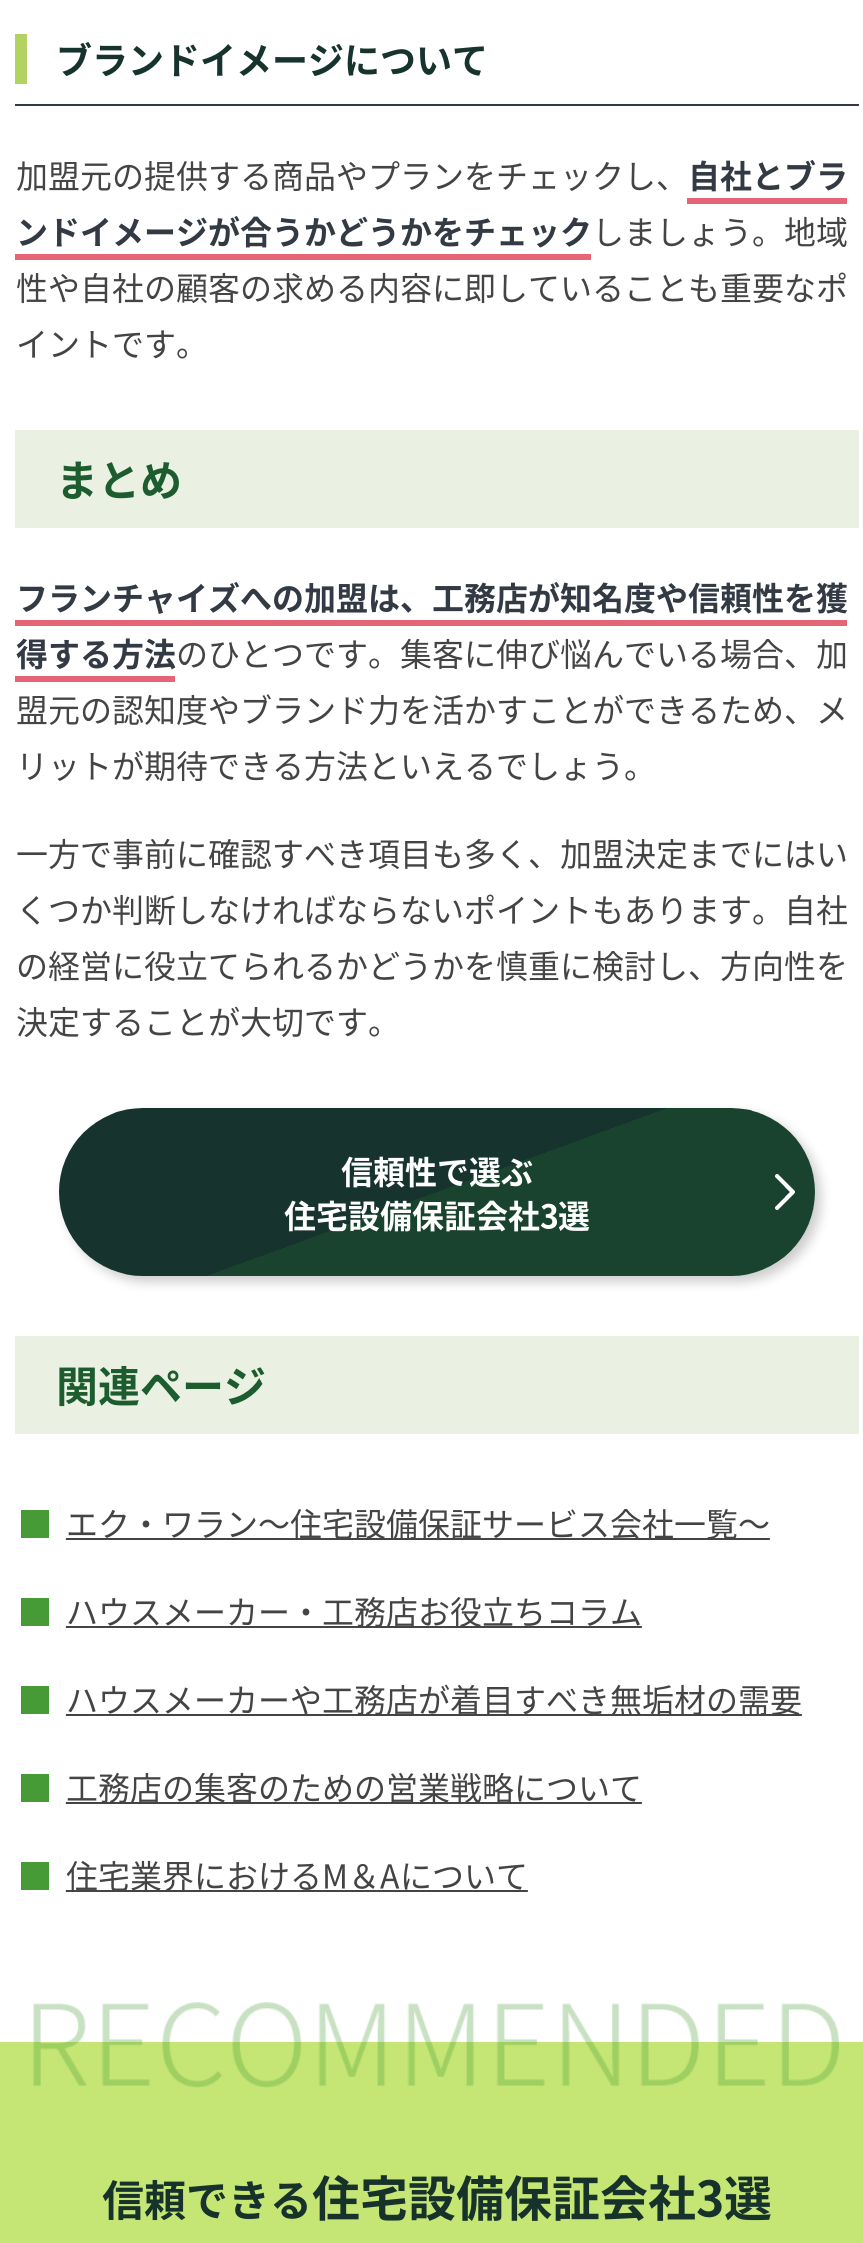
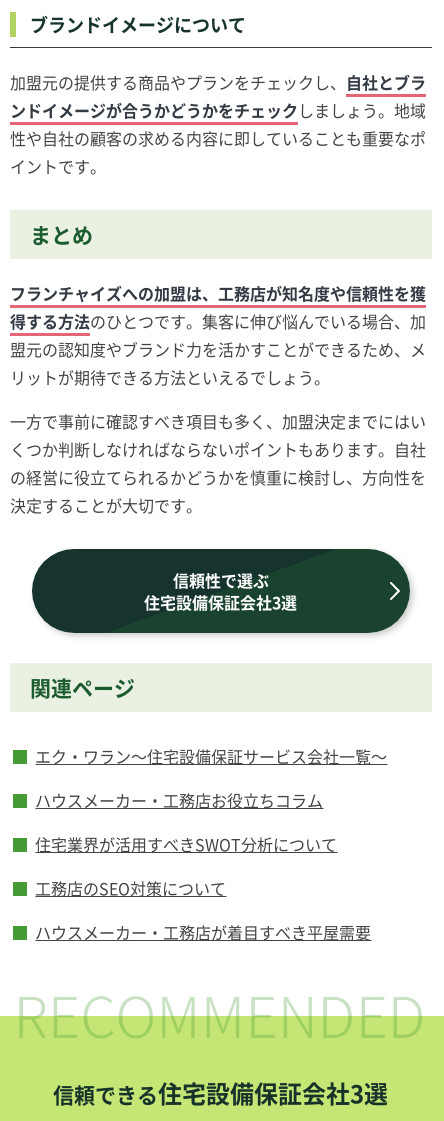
[66,1675,802,1723] ハウスメーカーや工務店が着目すべき無垢材の需要 -> [35,832,337,856] 住宅業界が活用すべきSWOT分析について
[66,1763,642,1811] 工務店の集客のための営業戦略について -> [35,876,226,900] 工務店のSEO対策について
[66,1851,528,1899] 住宅業界におけるM＆Aについて -> [35,920,371,944] ハウスメーカー・工務店が着目すべき平屋需要

